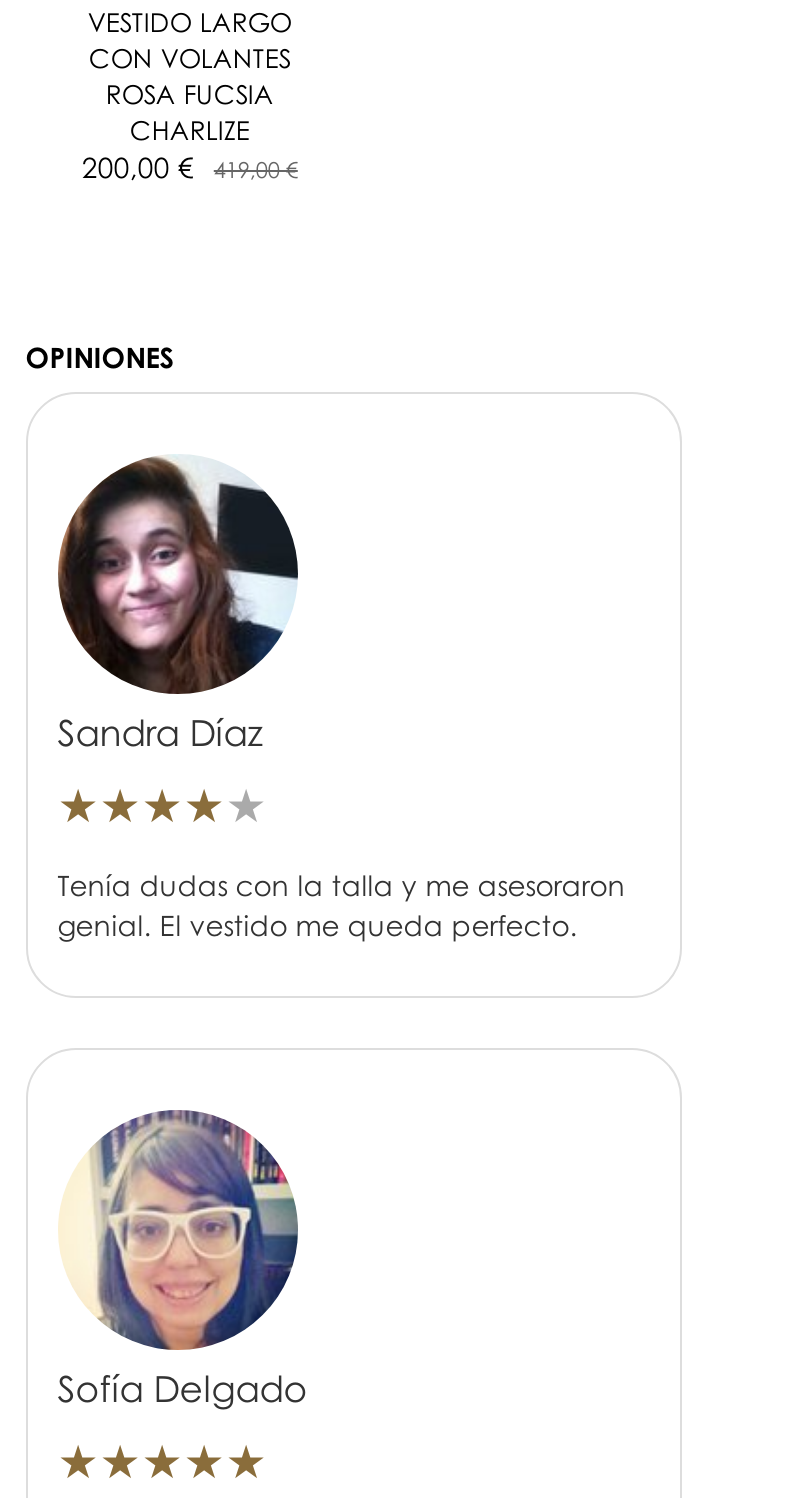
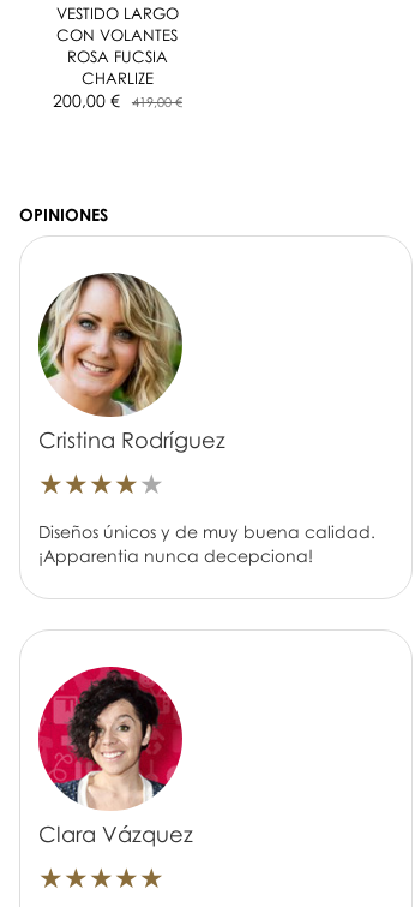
[58,454,298,754] [image] | Sandra Díaz -> [38,271,225,453] [image] | Cristina Rodríguez
[58,868,626,942] Tenía dudas con la talla y me asesoraron | genial. El vestido me queda perfecto. -> [38,521,375,566] Diseños únicos y de muy buena calidad. | ¡Apparentia nunca decepciona!
[58,1108,308,1410] [image] | Sofía Delgado -> [37,666,193,847] [image] | Clara Vázquez

